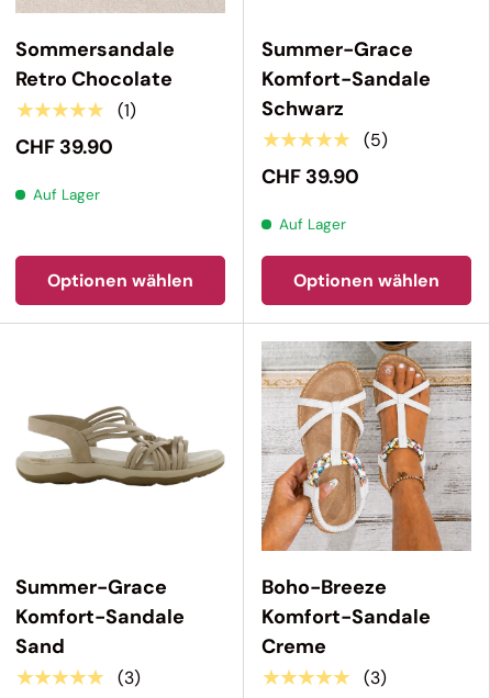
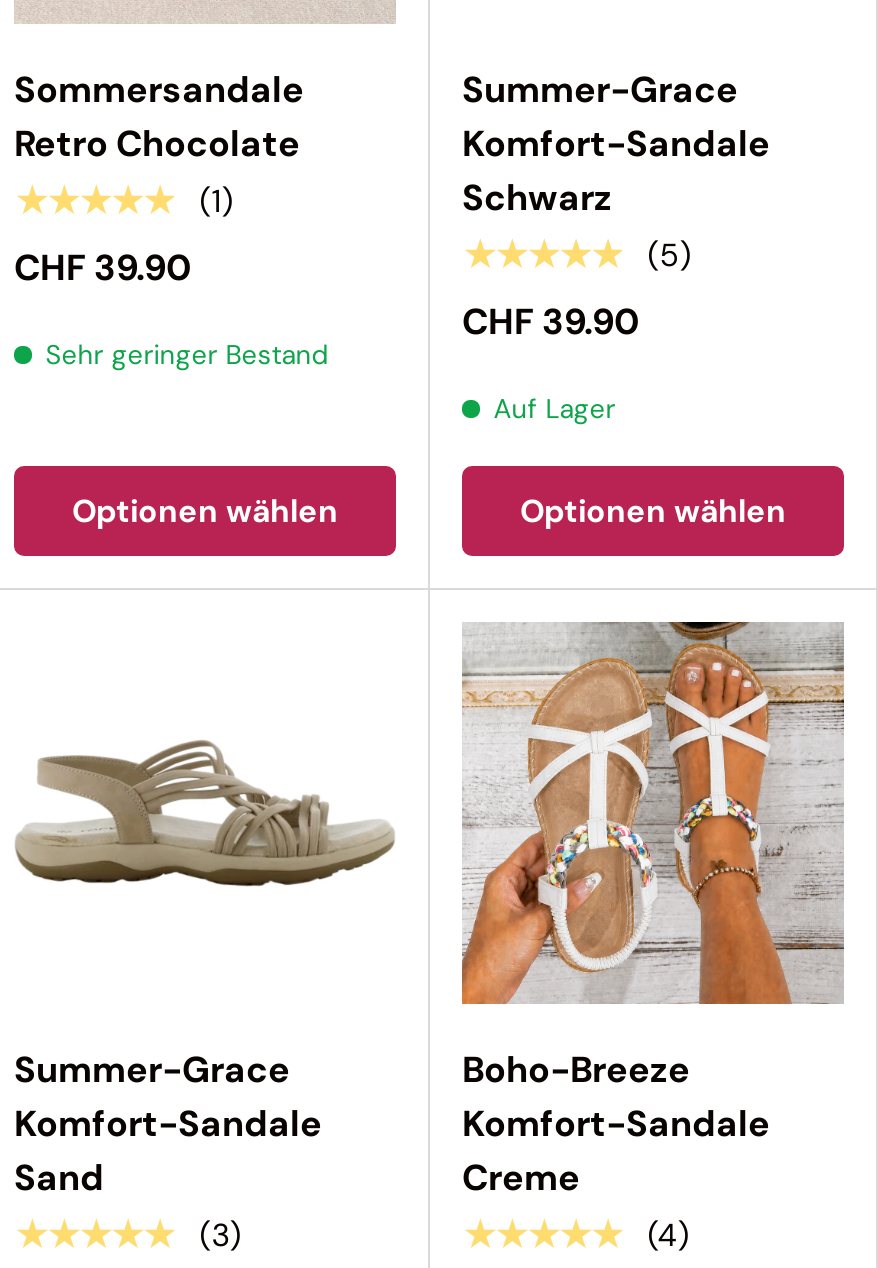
[33,185,100,204] Auf Lager -> [46,337,328,371] Sehr geringer Bestand
[363,666,387,689] (3) -> [648,1213,690,1255] (4)

